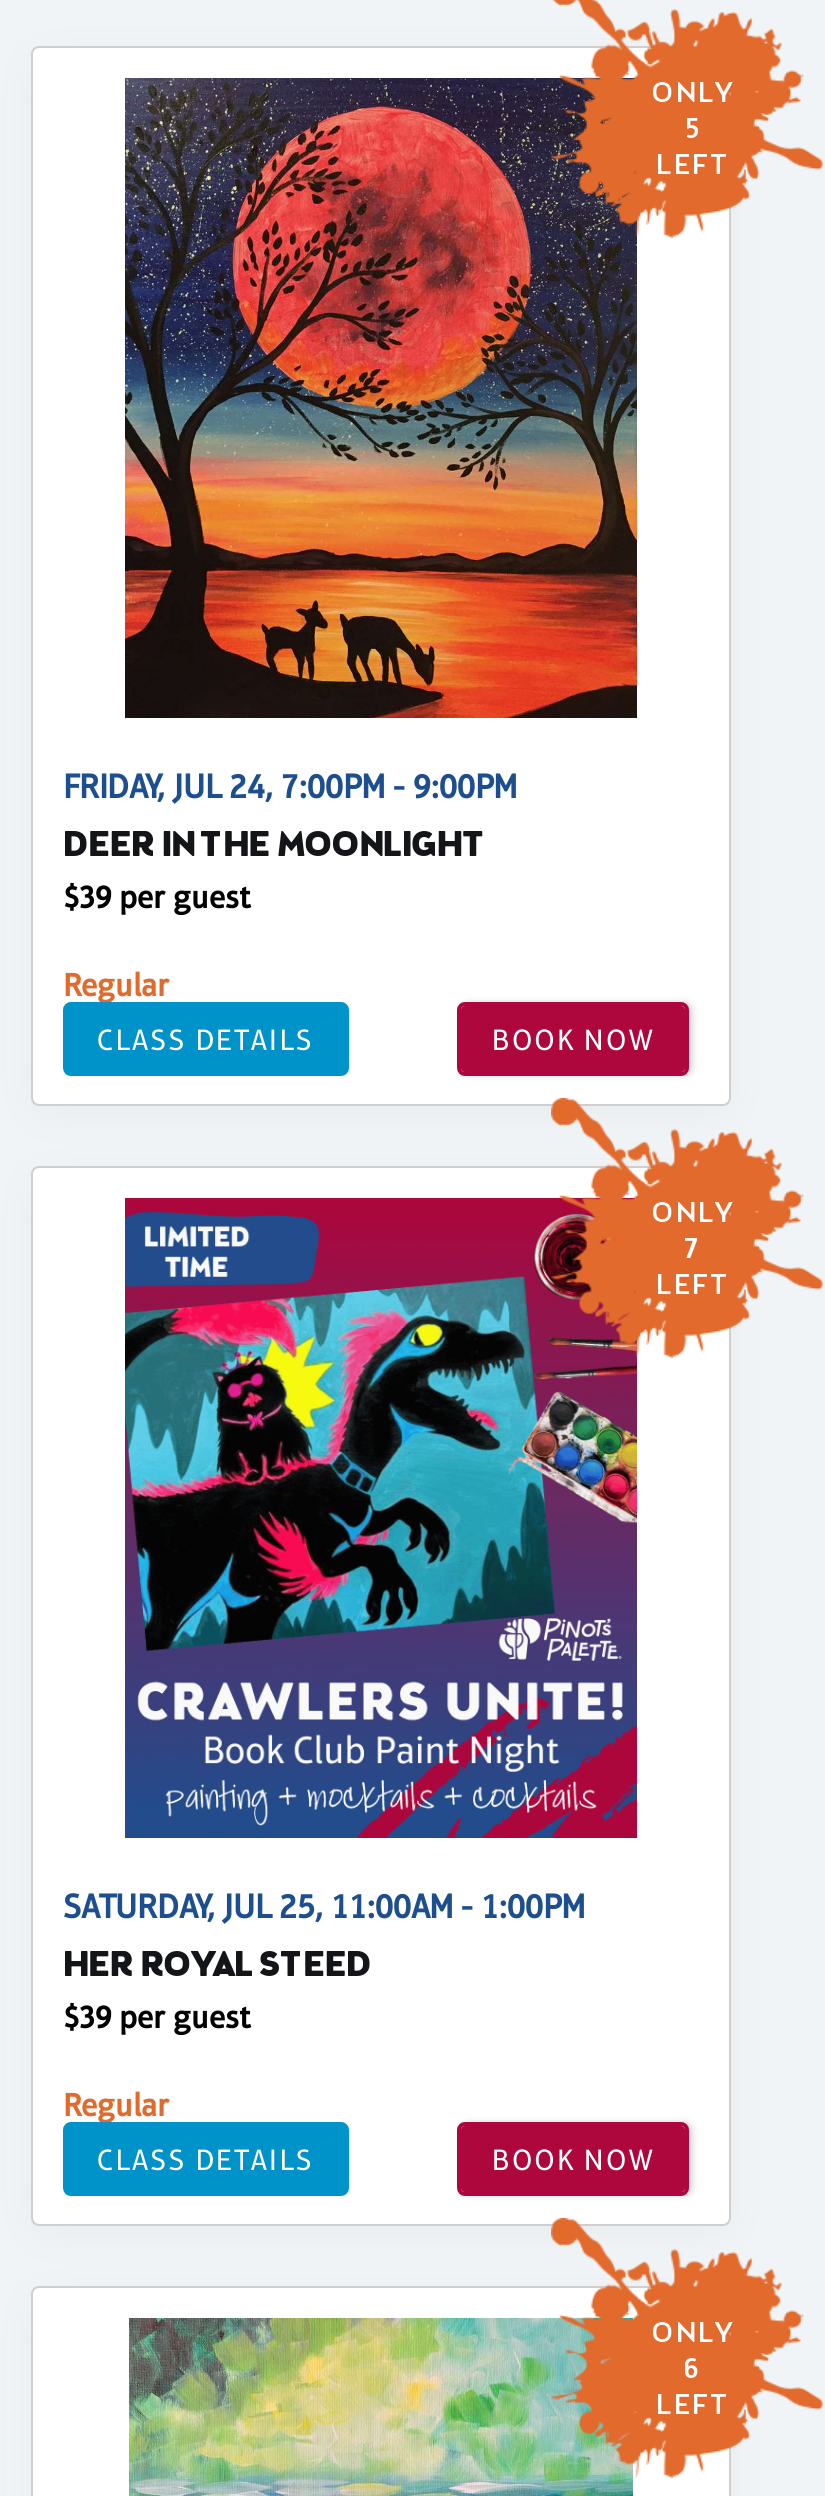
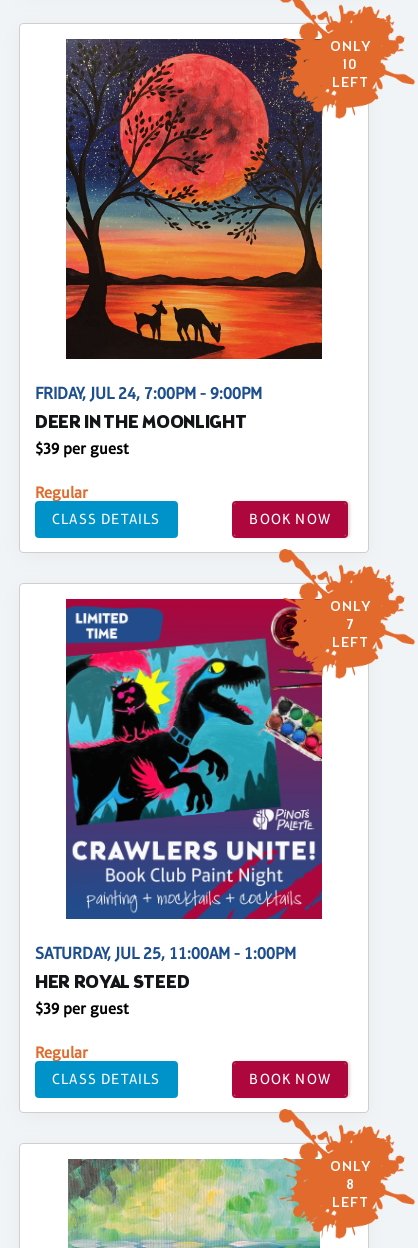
[685,112,701,150] 5 -> [343,56,357,75] 10
[684,2352,702,2390] 6 -> [345,1176,354,1195] 8

